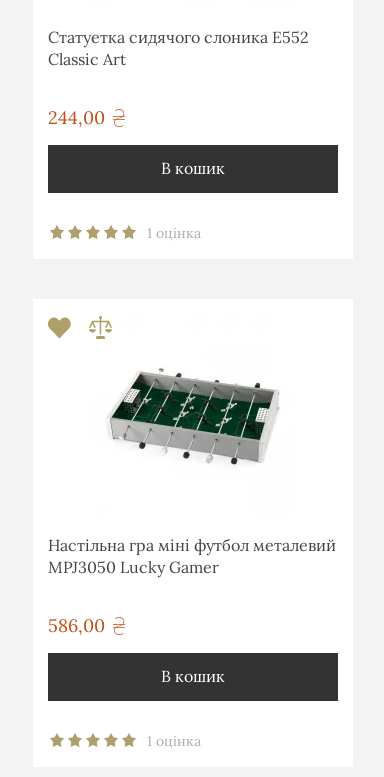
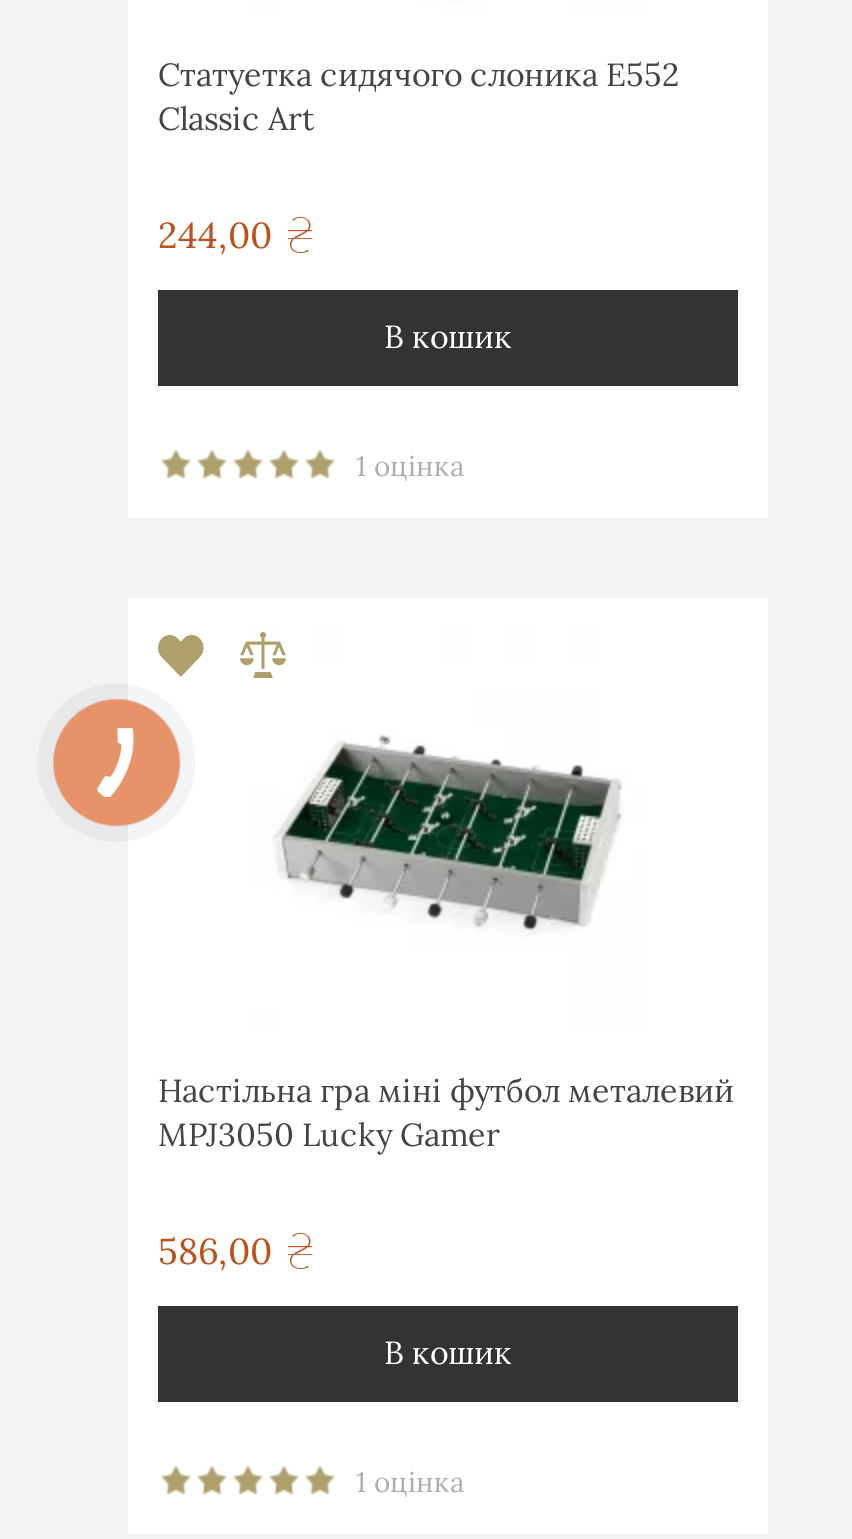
none -> [50,696,182,828] [image]

